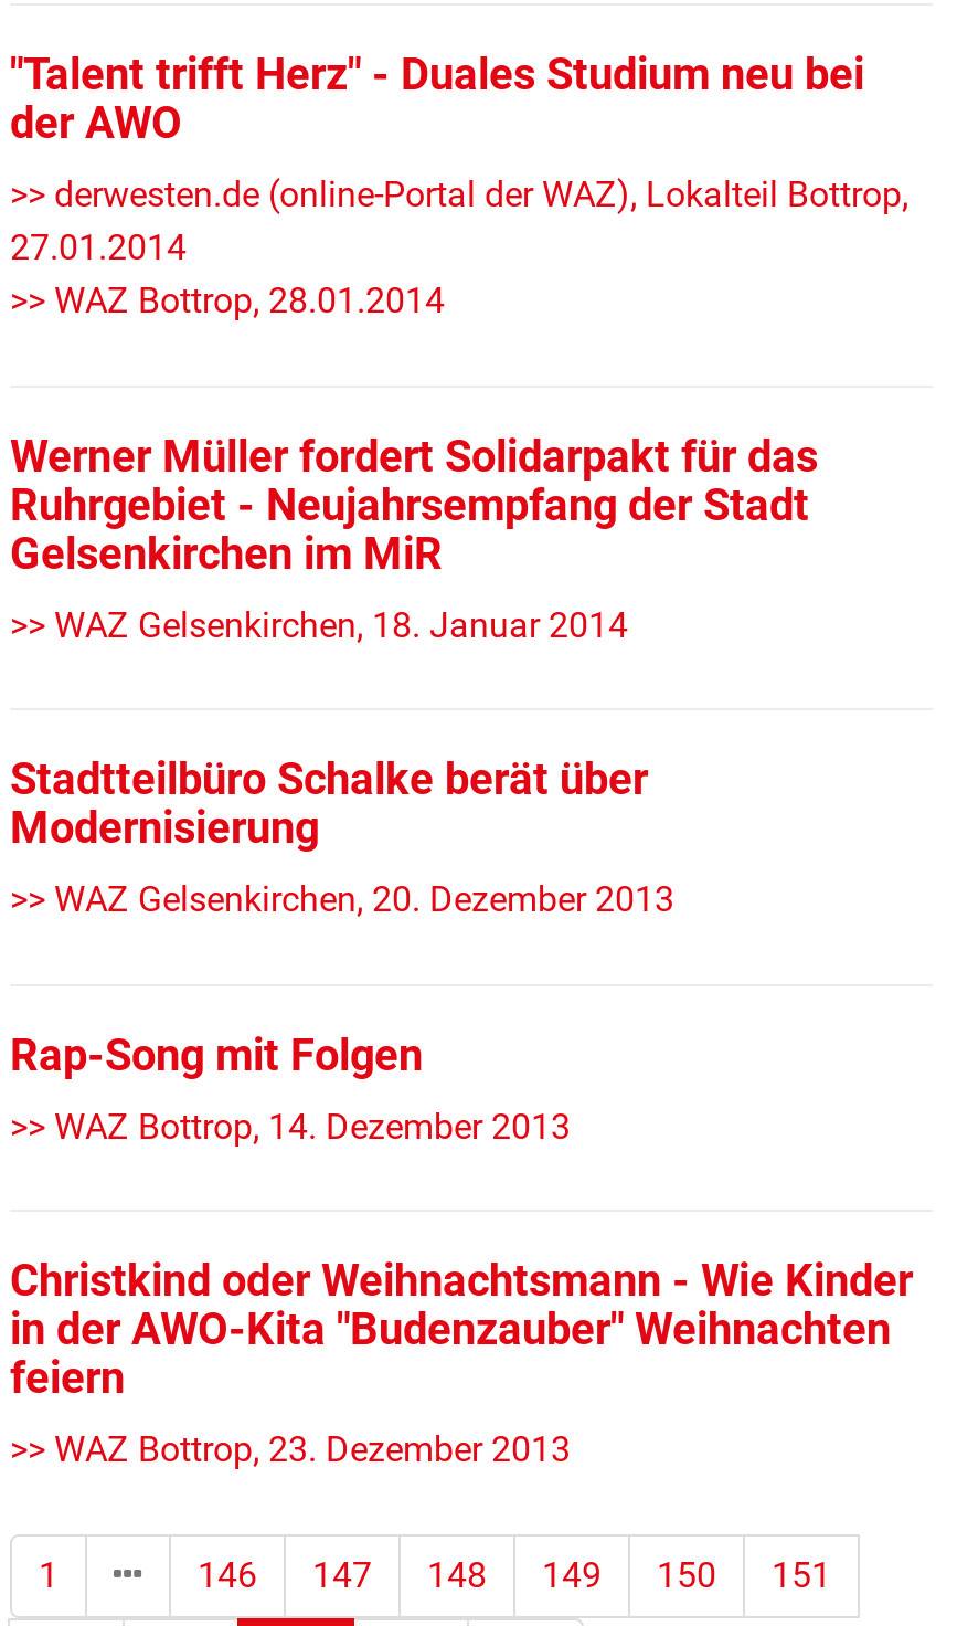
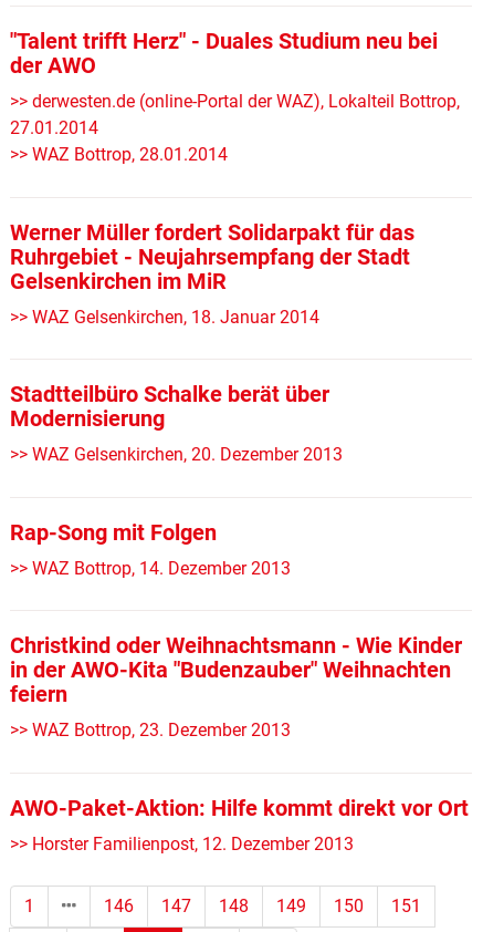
none -> [10,794,469,854] AWO-Paket-Aktion: Hilfe kommt direkt vor Ort | >> Horster Familienpost, 12. Dezember 2013

